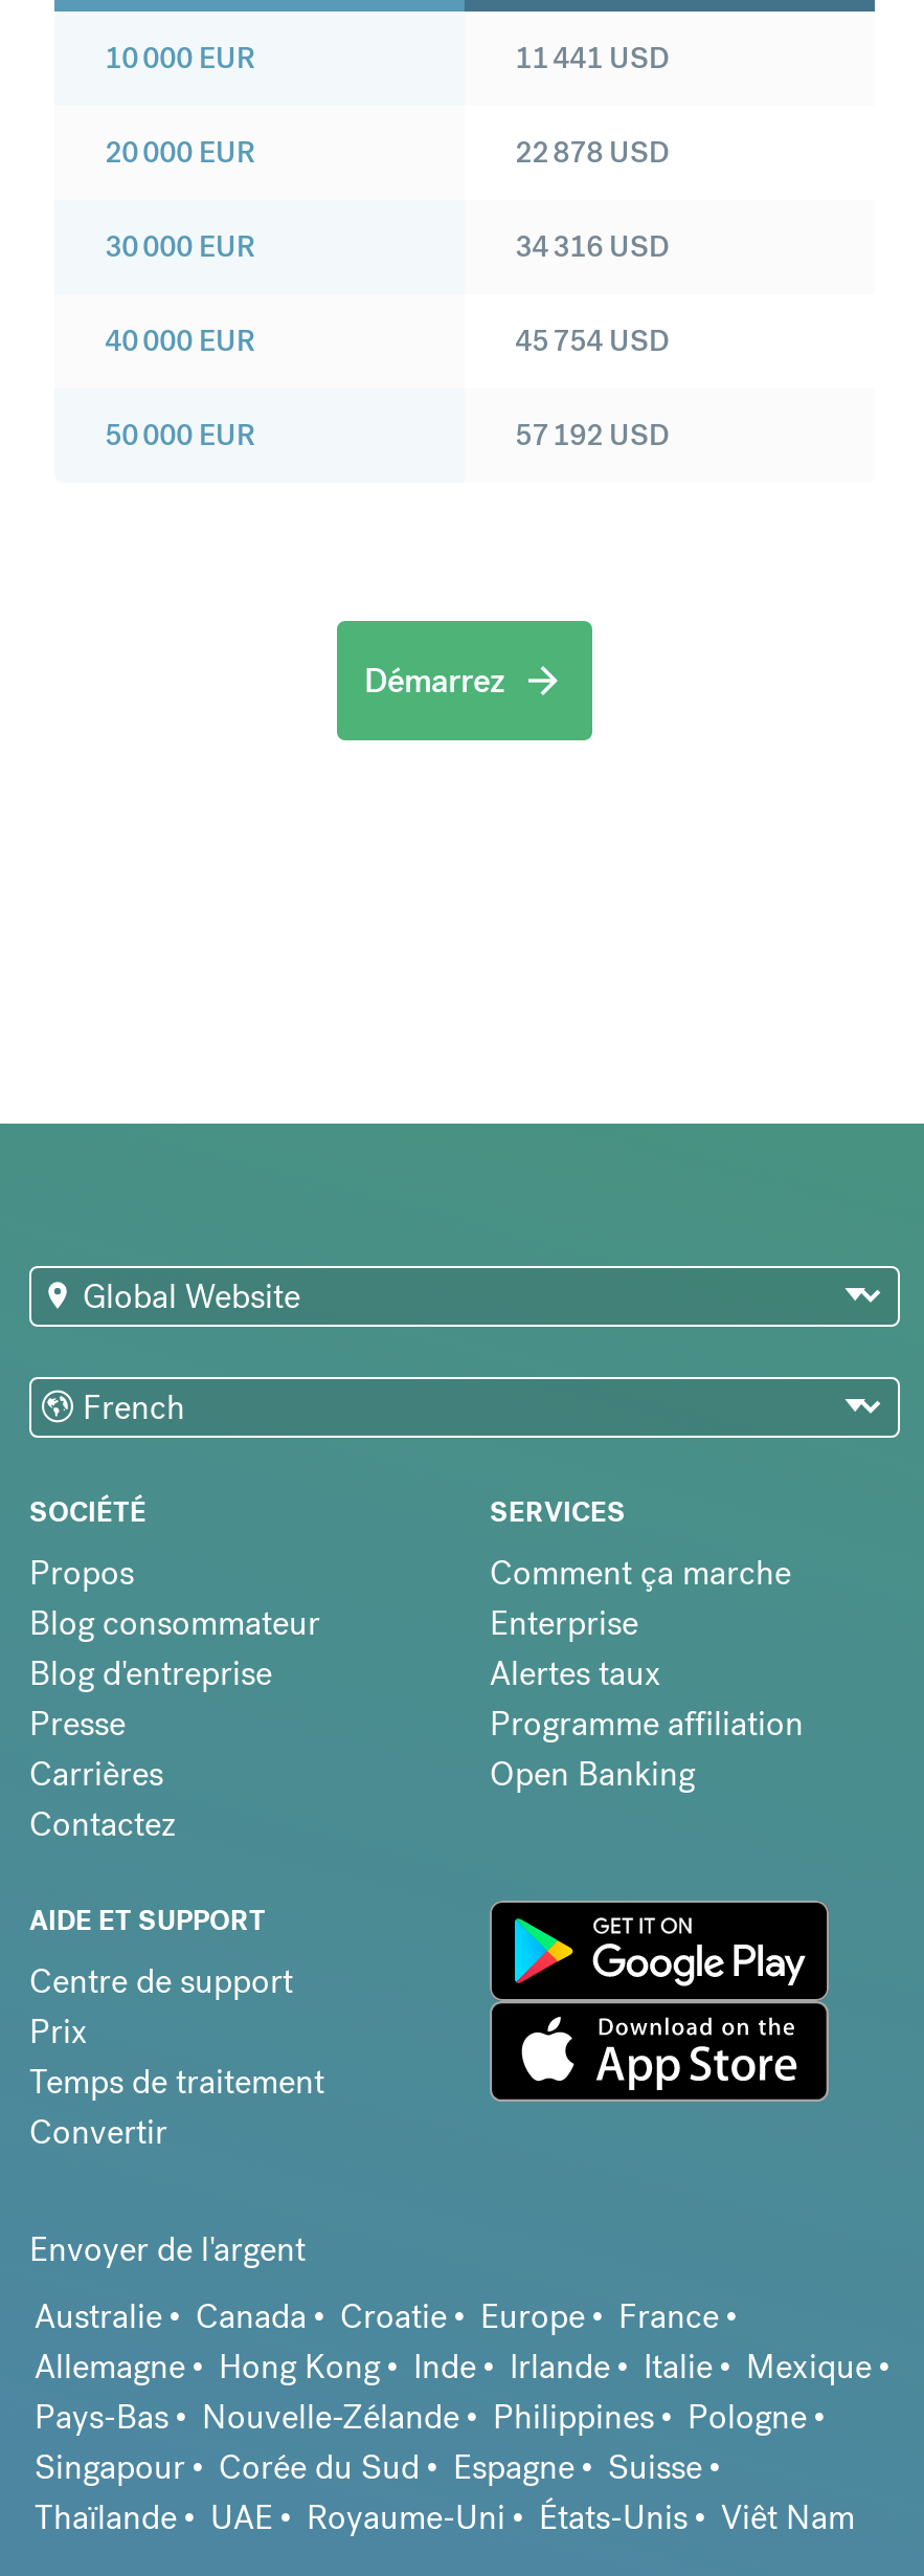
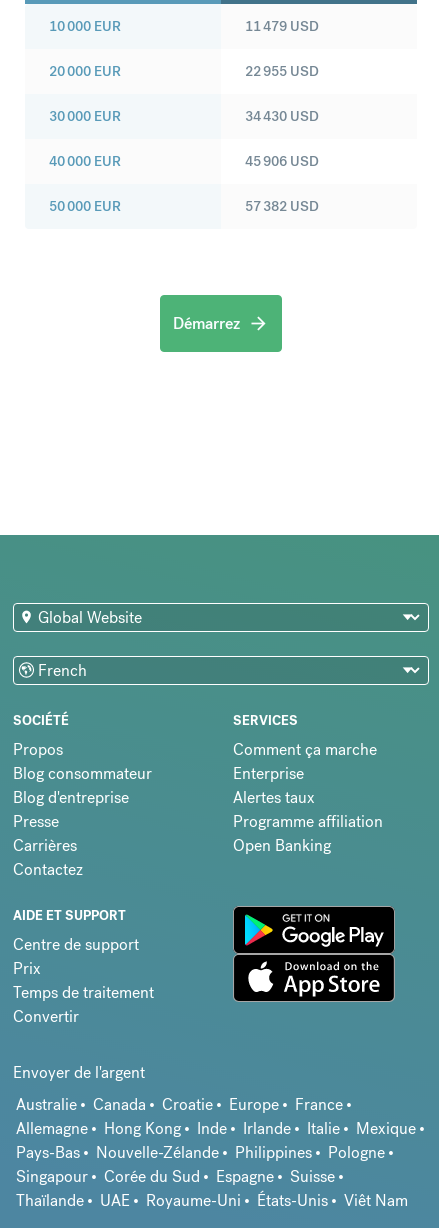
[515,39,670,77] 11 441 USD -> [245,17,319,35] 11 479 USD
[515,133,670,171] 22 878 USD -> [245,62,319,80] 22 955 USD
[515,228,670,265] 34 316 USD -> [245,107,319,125] 34 430 USD
[515,322,670,360] 45 754 USD -> [245,152,319,170] 45 906 USD
[515,416,670,454] 57 192 USD -> [245,197,319,215] 57 382 USD

